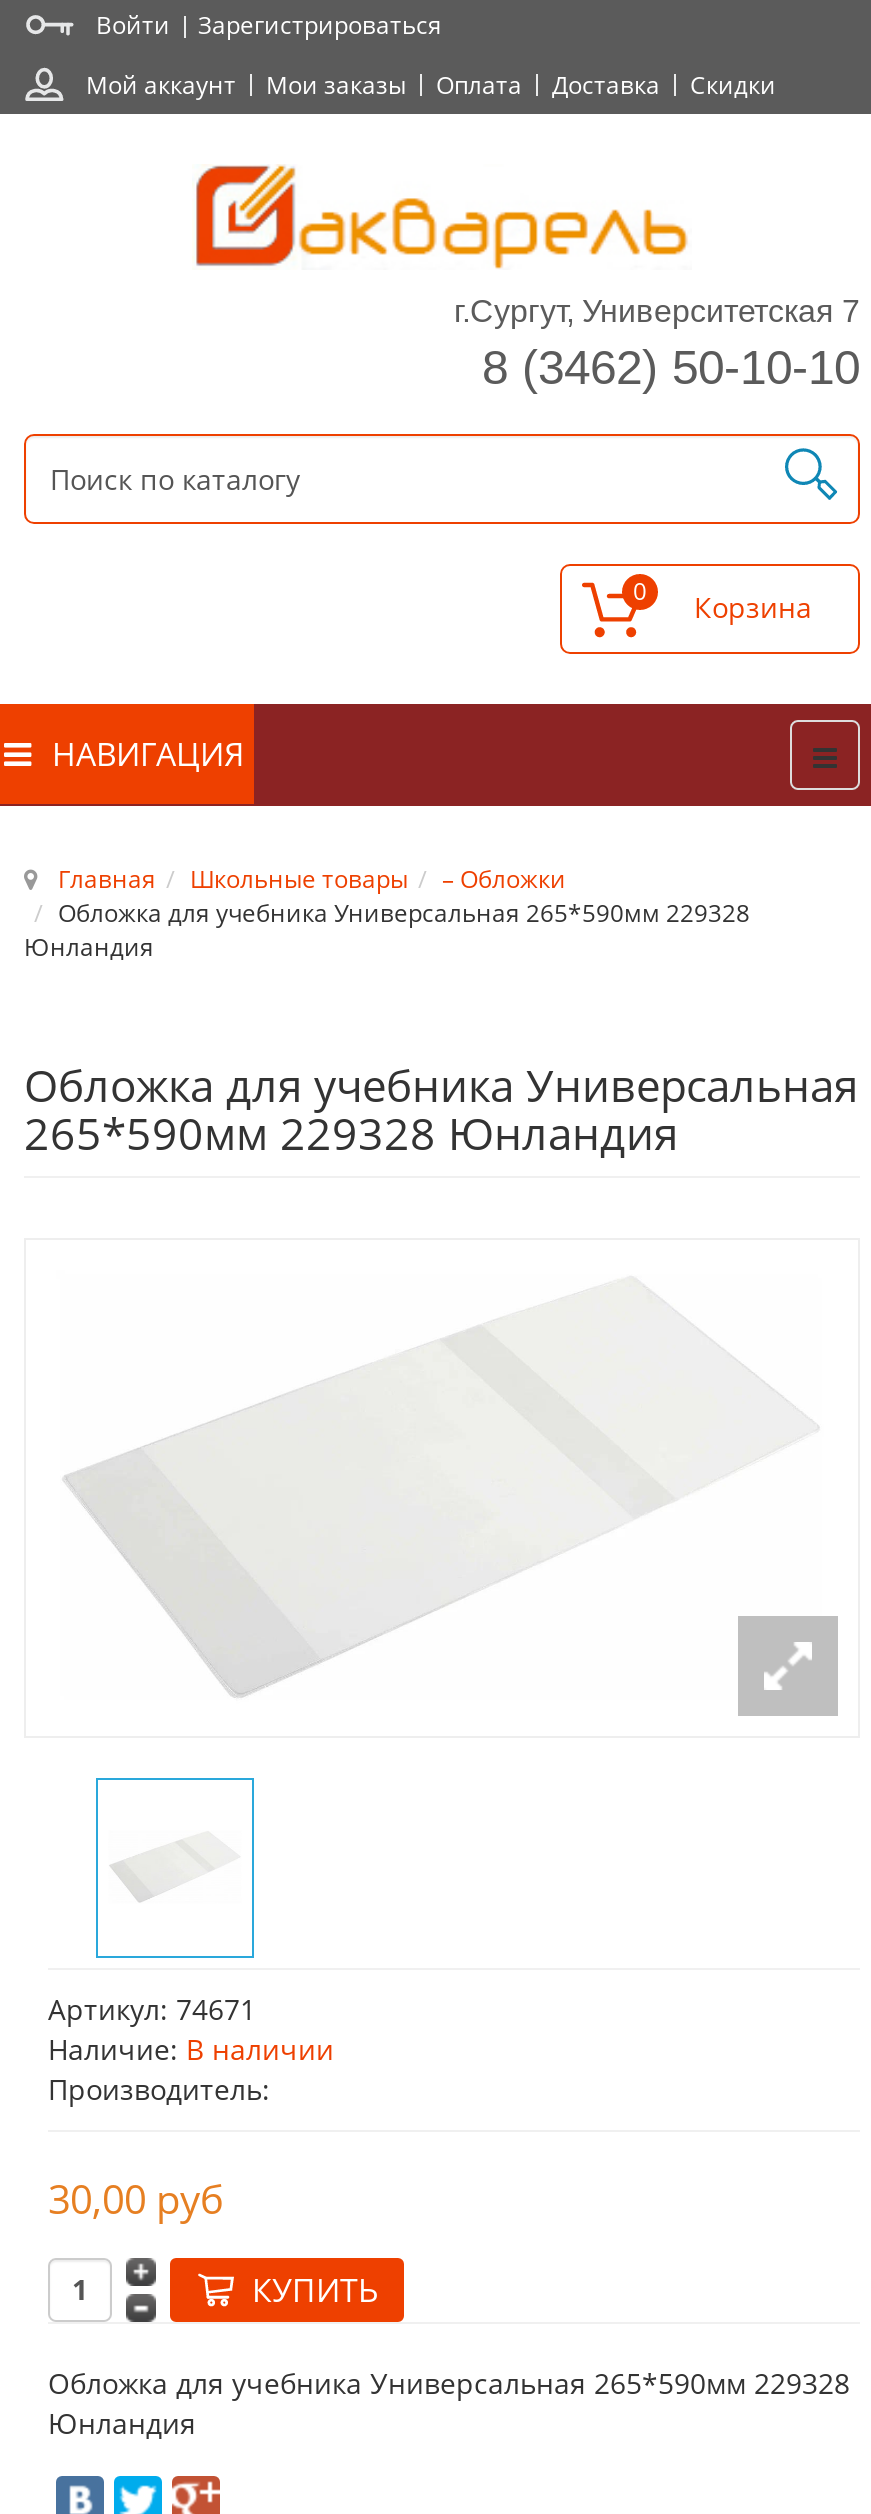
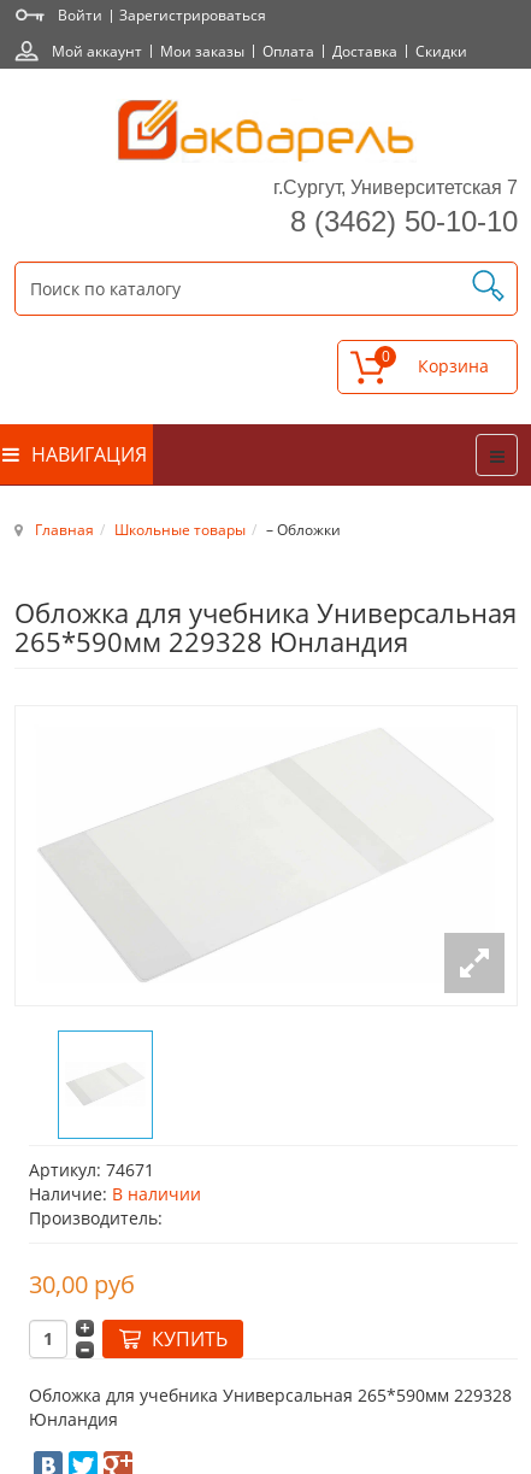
[24,895,750,961] Обложка для учебника Универсальная 265*590мм 229328 | Юнландия -> none

